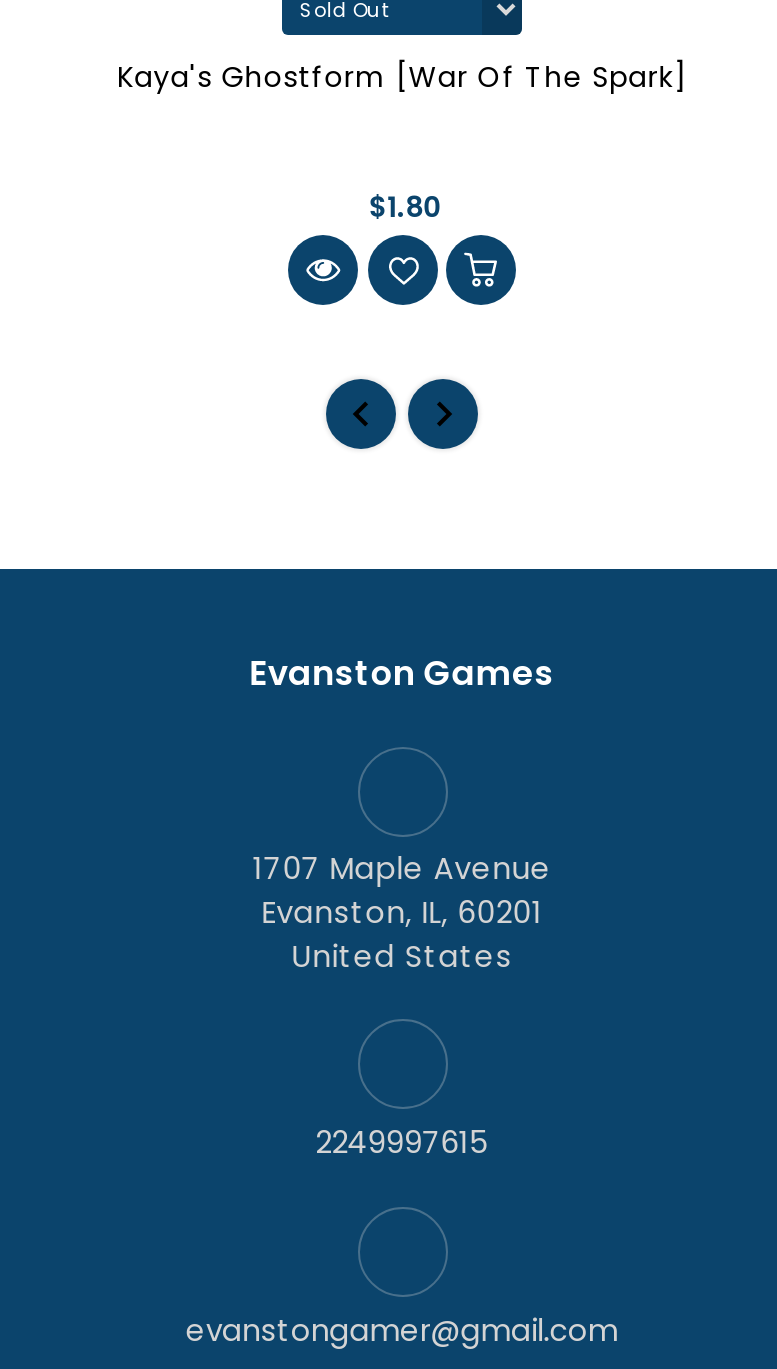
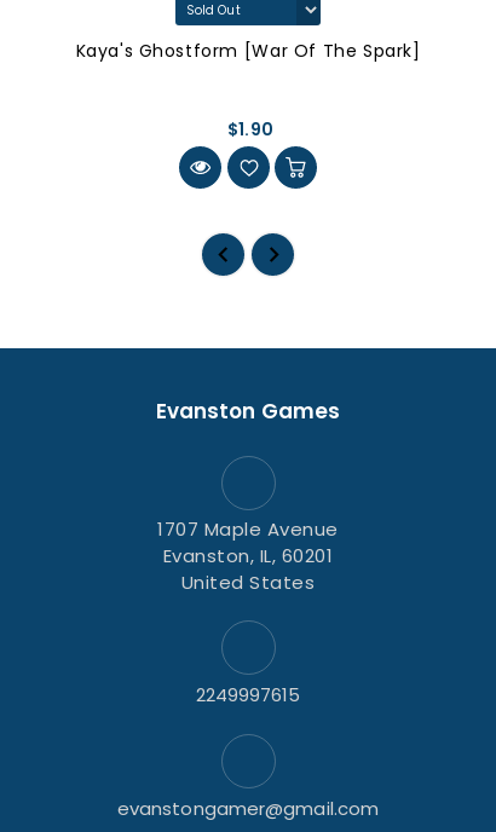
[369,187,444,227] $1.80 -> [228,118,273,142] $1.90

